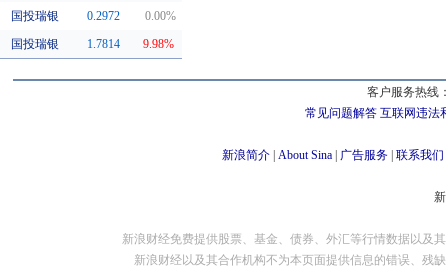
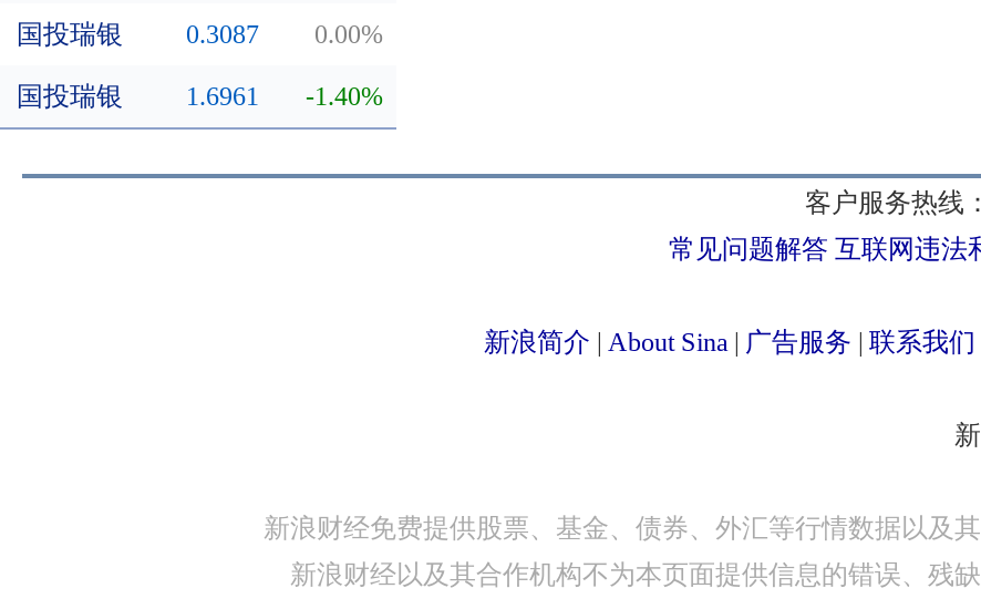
[87,9,176,23] 0.2972 0.00% -> [186,19,383,50] 0.3087 0.00%
[87,37,120,51] 1.7814 -> [186,81,259,112] 1.6961
[143,37,174,51] 9.98% -> [306,81,383,112] -1.40%

